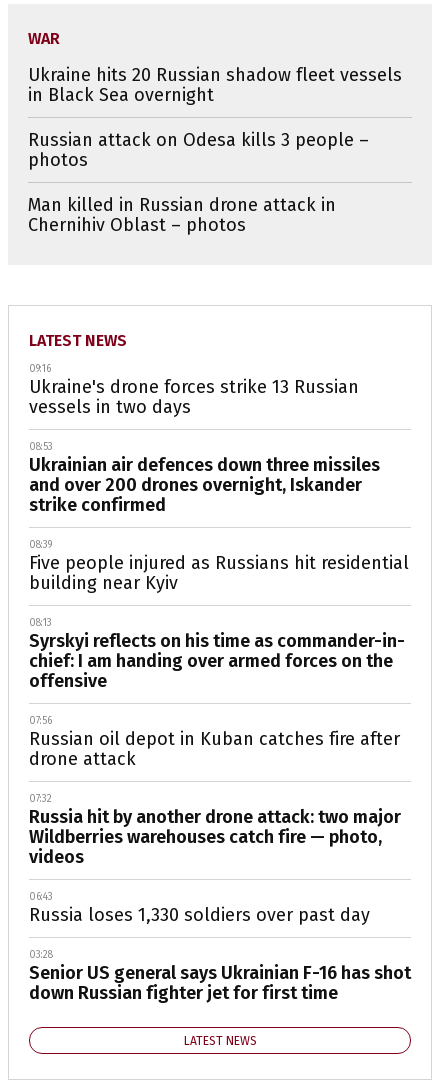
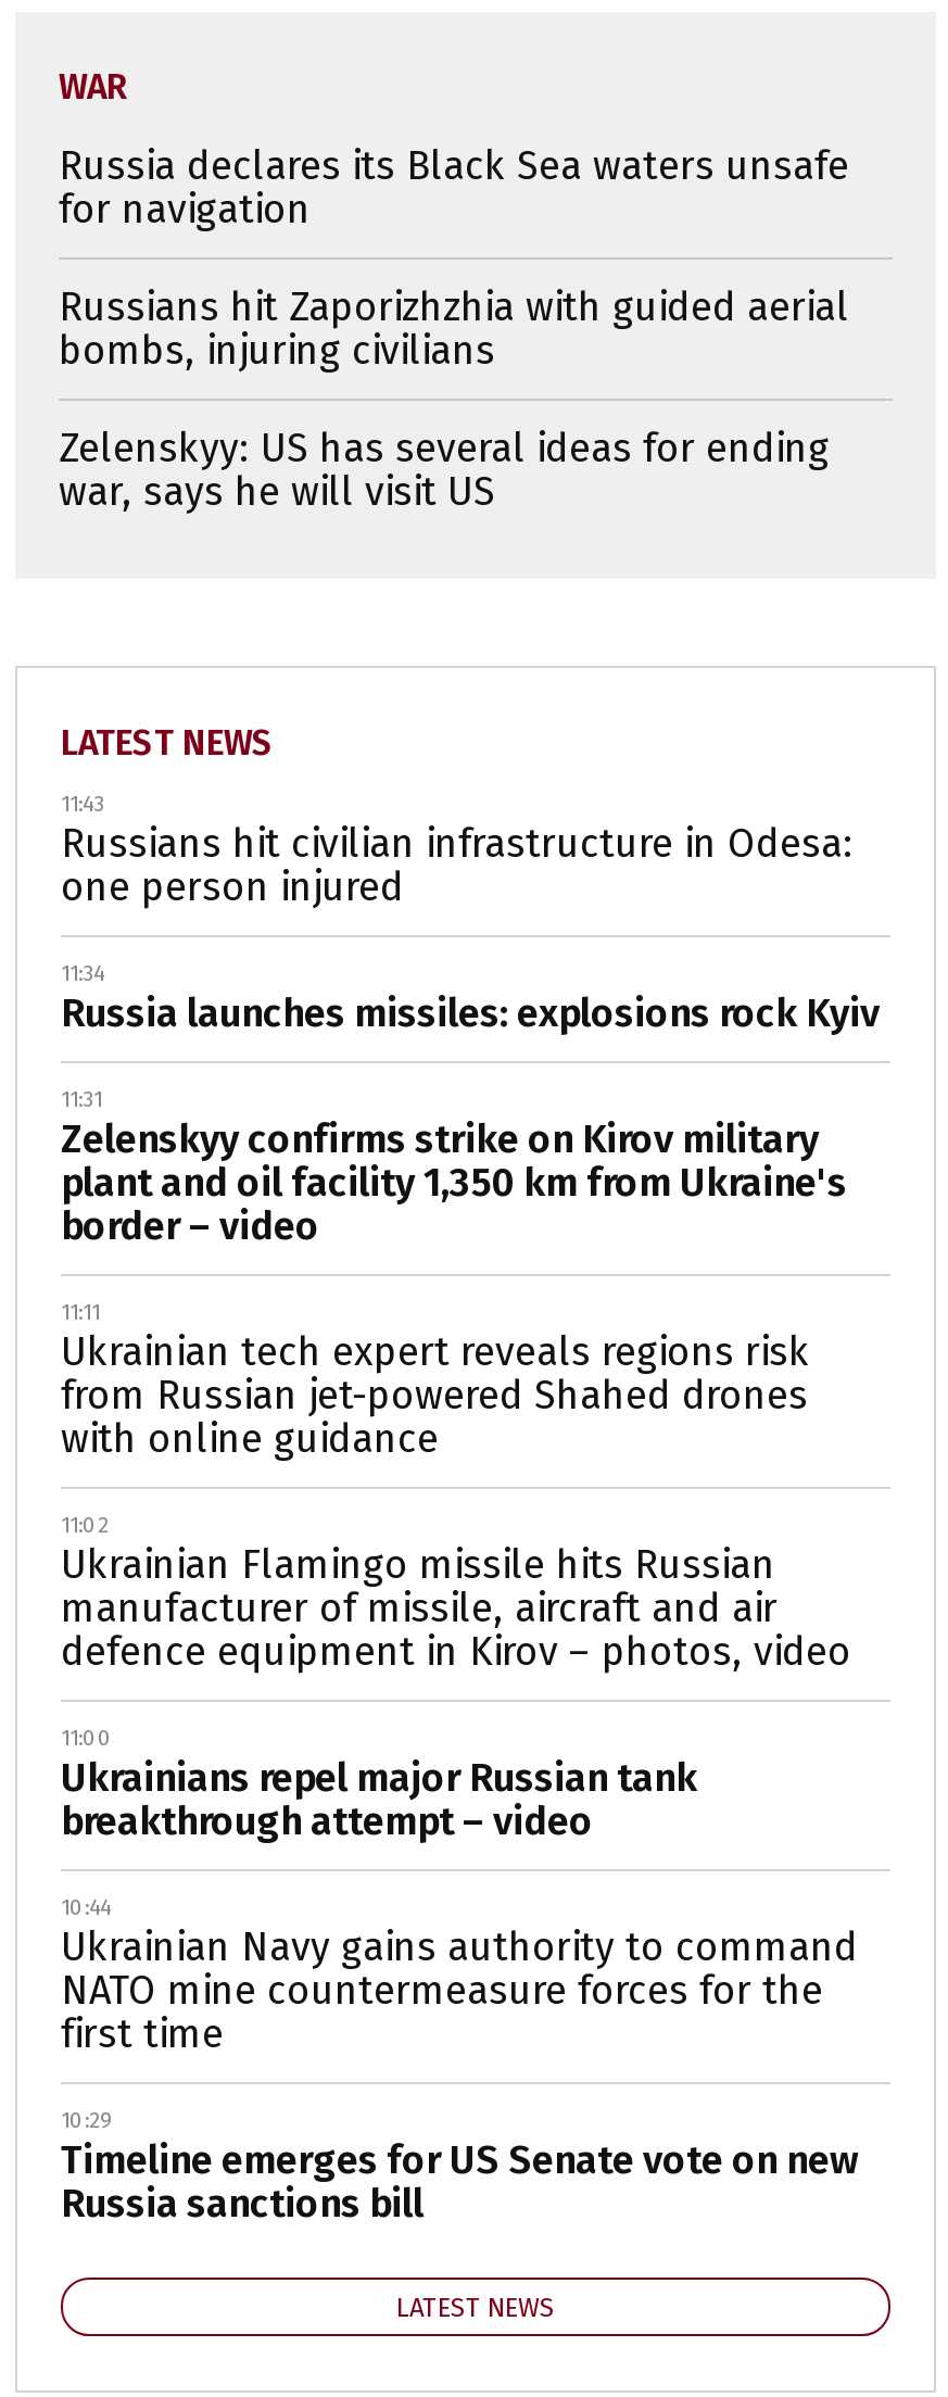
[28,64,402,106] Ukraine hits 20 Russian shadow fleet vessels | in Black Sea overnight -> [59,142,849,233] Russia declares its Black Sea waters unsafe | for navigation
[28,129,369,171] Russian attack on Odesa kills 3 people – | photos -> [59,283,849,374] Russians hit Zaporizhzhia with guided aerial | bombs, injuring civilians
[28,194,336,236] Man killed in Russian drone attack in | Chernihiv Oblast – photos -> [59,424,830,515] Zelenskyy: US has several ideas for ending | war, says he will visit US
[29,363,359,418] 09:16 | Ukraine's drone forces strike 13 Russian | vessels in two days -> [61,791,854,911] 11:43 | Russians hit civilian infrastructure in Odesa: | one person injured
[29,441,380,516] 08:53 | Ukrainian air defences down three missiles | and over 200 drones overnight, Iskander | strike confirmed -> [61,961,880,1037] 11:34 | Russia launches missiles: explosions rock Kyiv
[29,539,409,594] 08:39 | Five people injured as Russians hit residential | building near Kyiv -> [61,1087,847,1250] 11:31 | Zelenskyy confirms strike on Kirov military | plant and oil facility 1,350 km from Ukraine's | border – video
[29,617,405,692] 08:13 | Syrskyi reflects on his time as commander-in- | chief: I am handing over armed forces on the | offensive -> [61,1300,810,1463] 11:11 | Ukrainian tech expert reveals regions risk | from Russian jet-powered Shahed drones | with online guidance
[29,715,400,770] 07:56 | Russian oil depot in Kuban catches fire after | drone attack -> [61,1512,851,1675] 11:02 | Ukrainian Flamingo missile hits Russian | manufacturer of missile, aircraft and air | defence equipment in Kirov – photos, video
[29,793,401,868] 07:32 | Russia hit by another drone attack: two major | Wildberries warehouses catch fire — photo, | videos -> [61,1725,697,1845] 11:00 | Ukrainians repel major Russian tank | breakthrough attempt – video
[29,891,370,926] 06:43 | Russia loses 1,330 soldiers over past day -> [61,1895,858,2058] 10:44 | Ukrainian Navy gains authority to command | NATO mine countermeasure forces for the | first time
[29,949,411,1004] 03:28 | Senior US general says Ukrainian F-16 has shot | down Russian fighter jet for first time -> [61,2108,858,2227] 10:29 | Timeline emerges for US Senate vote on new | Russia sanctions bill

